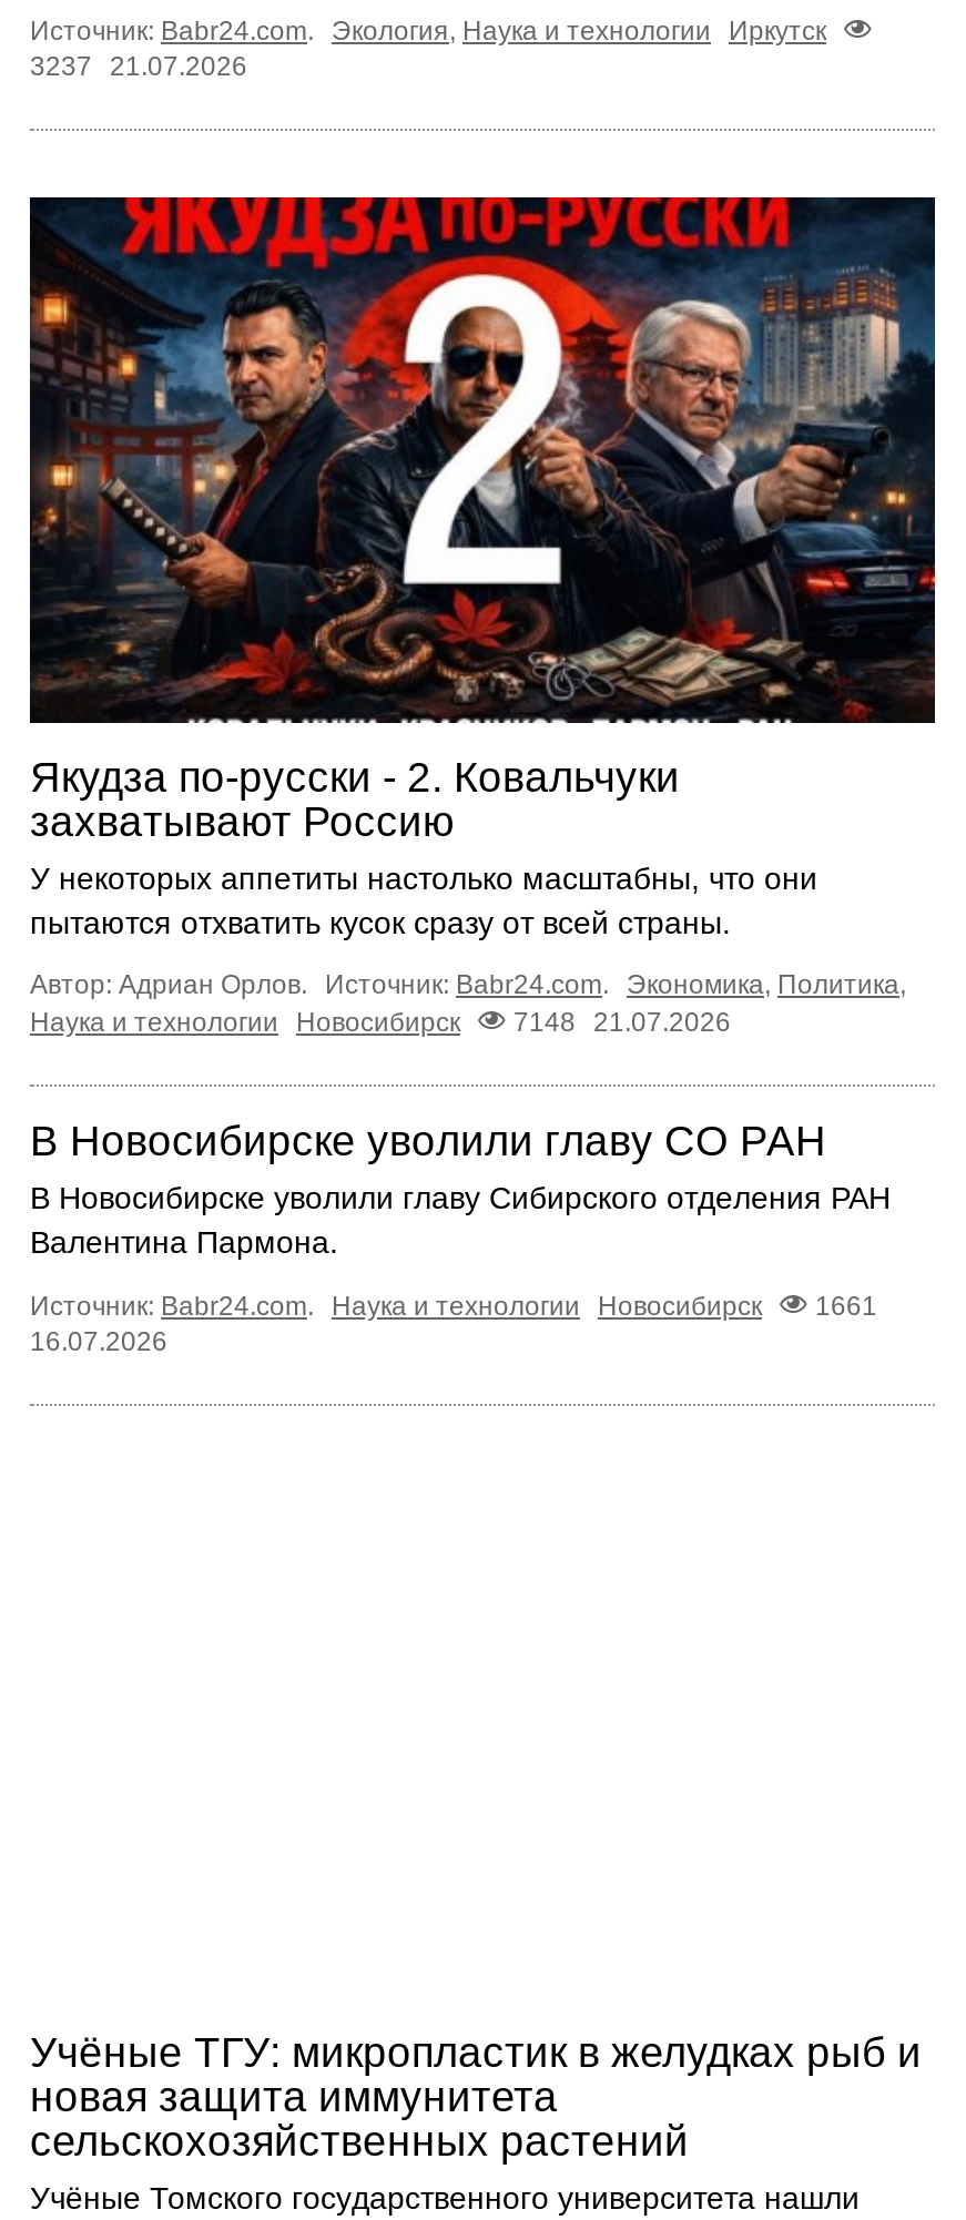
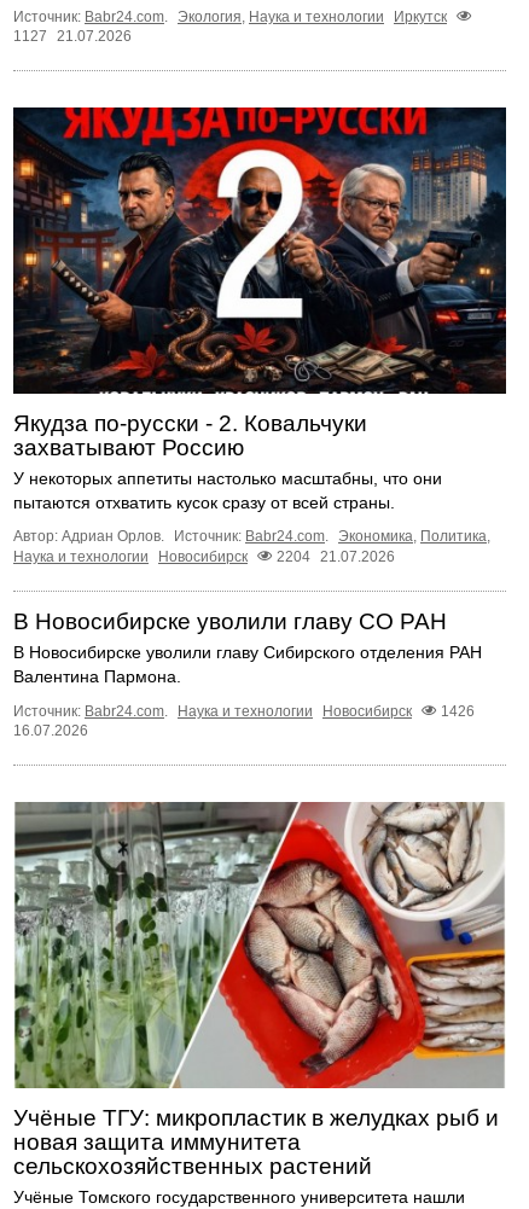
[30,51,247,82] 3237 21.07.2026 -> [13,28,132,45] 1127 21.07.2026
[30,1006,731,1037] Наука и технологии Новосибирск 7148 21.07.2026 -> [13,548,395,565] Наука и технологии Новосибирск 2204 21.07.2026
[30,1291,877,1322] Источник: Babr24.com. Наука и технологии Новосибирск 1661 -> [13,703,475,720] Источник: Babr24.com. Наука и технологии Новосибирск 1426
none -> [13,801,506,1089] [image]

